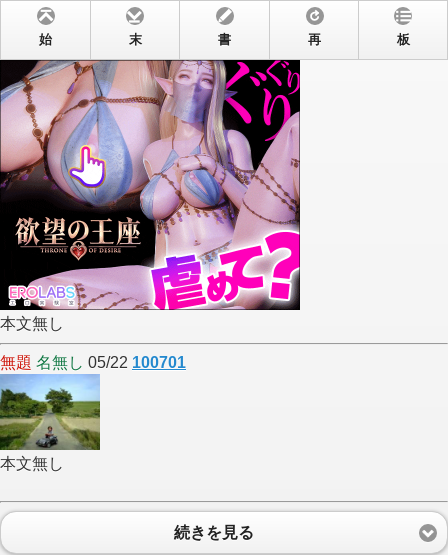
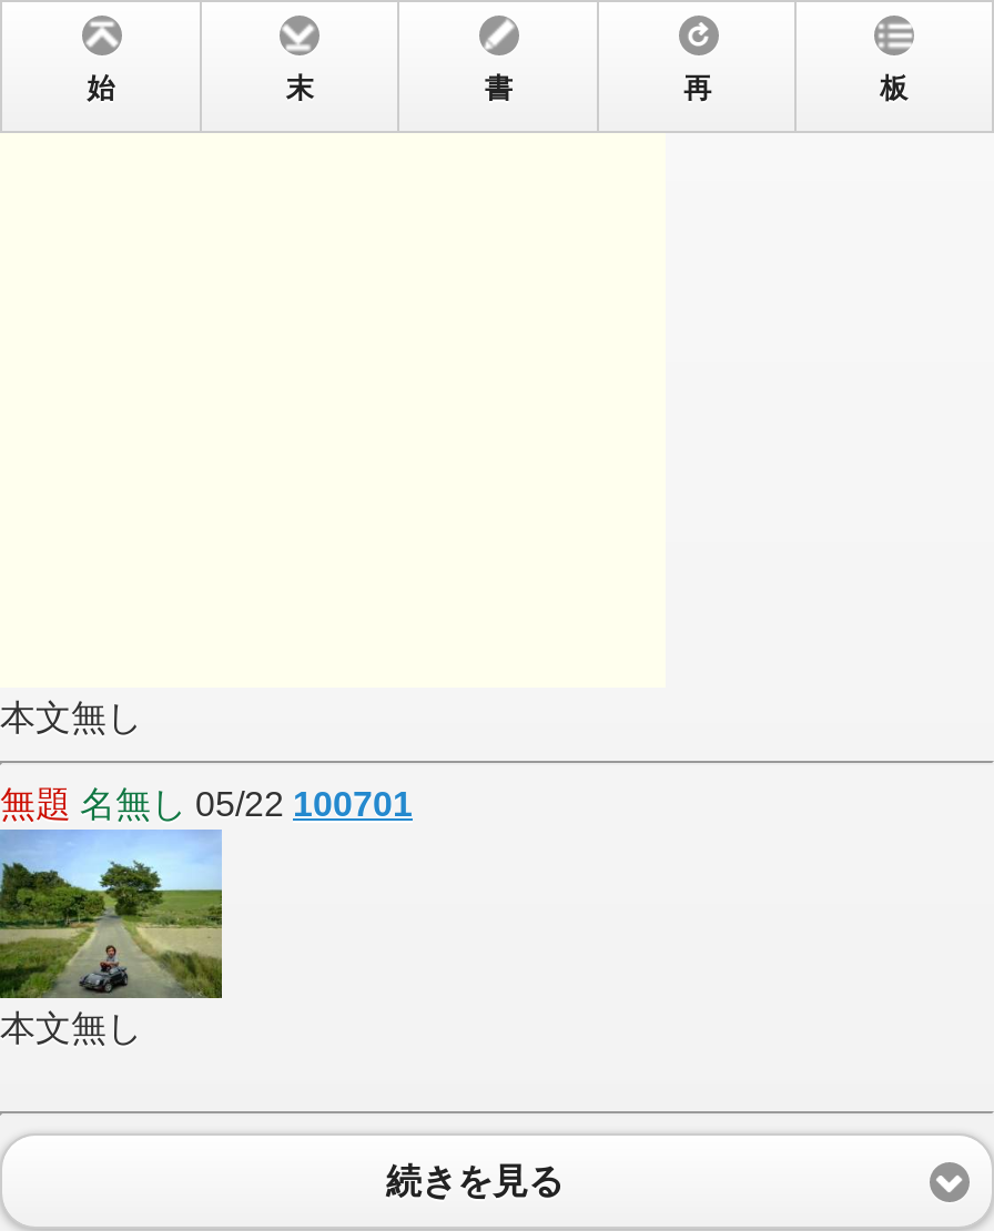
[3,59,301,311] [image] -> none

